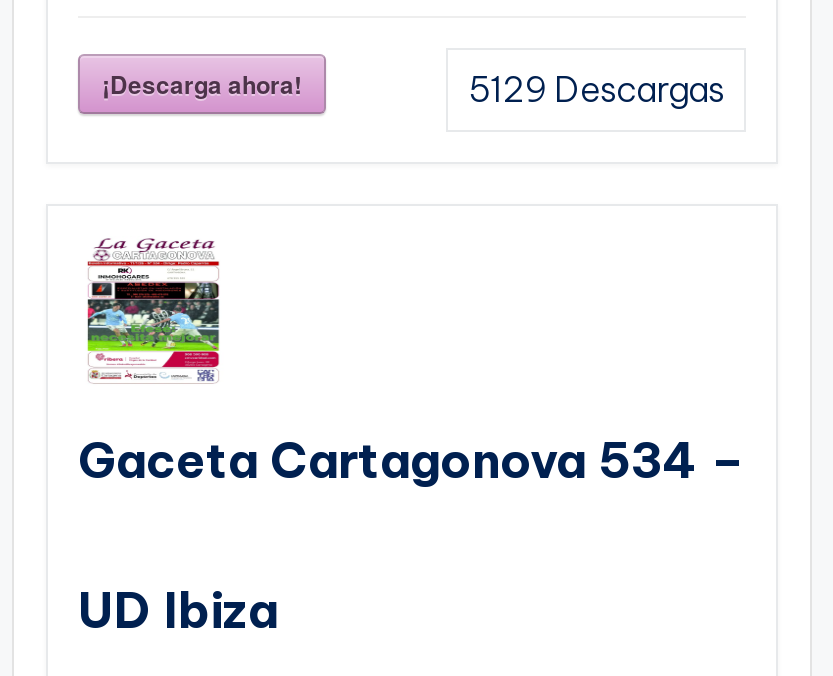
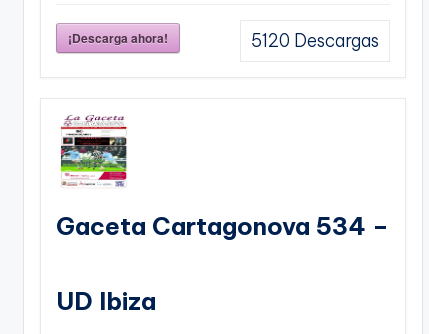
[468,67,724,111] 5129 Descargas -> [251,29,379,51] 5120 Descargas

